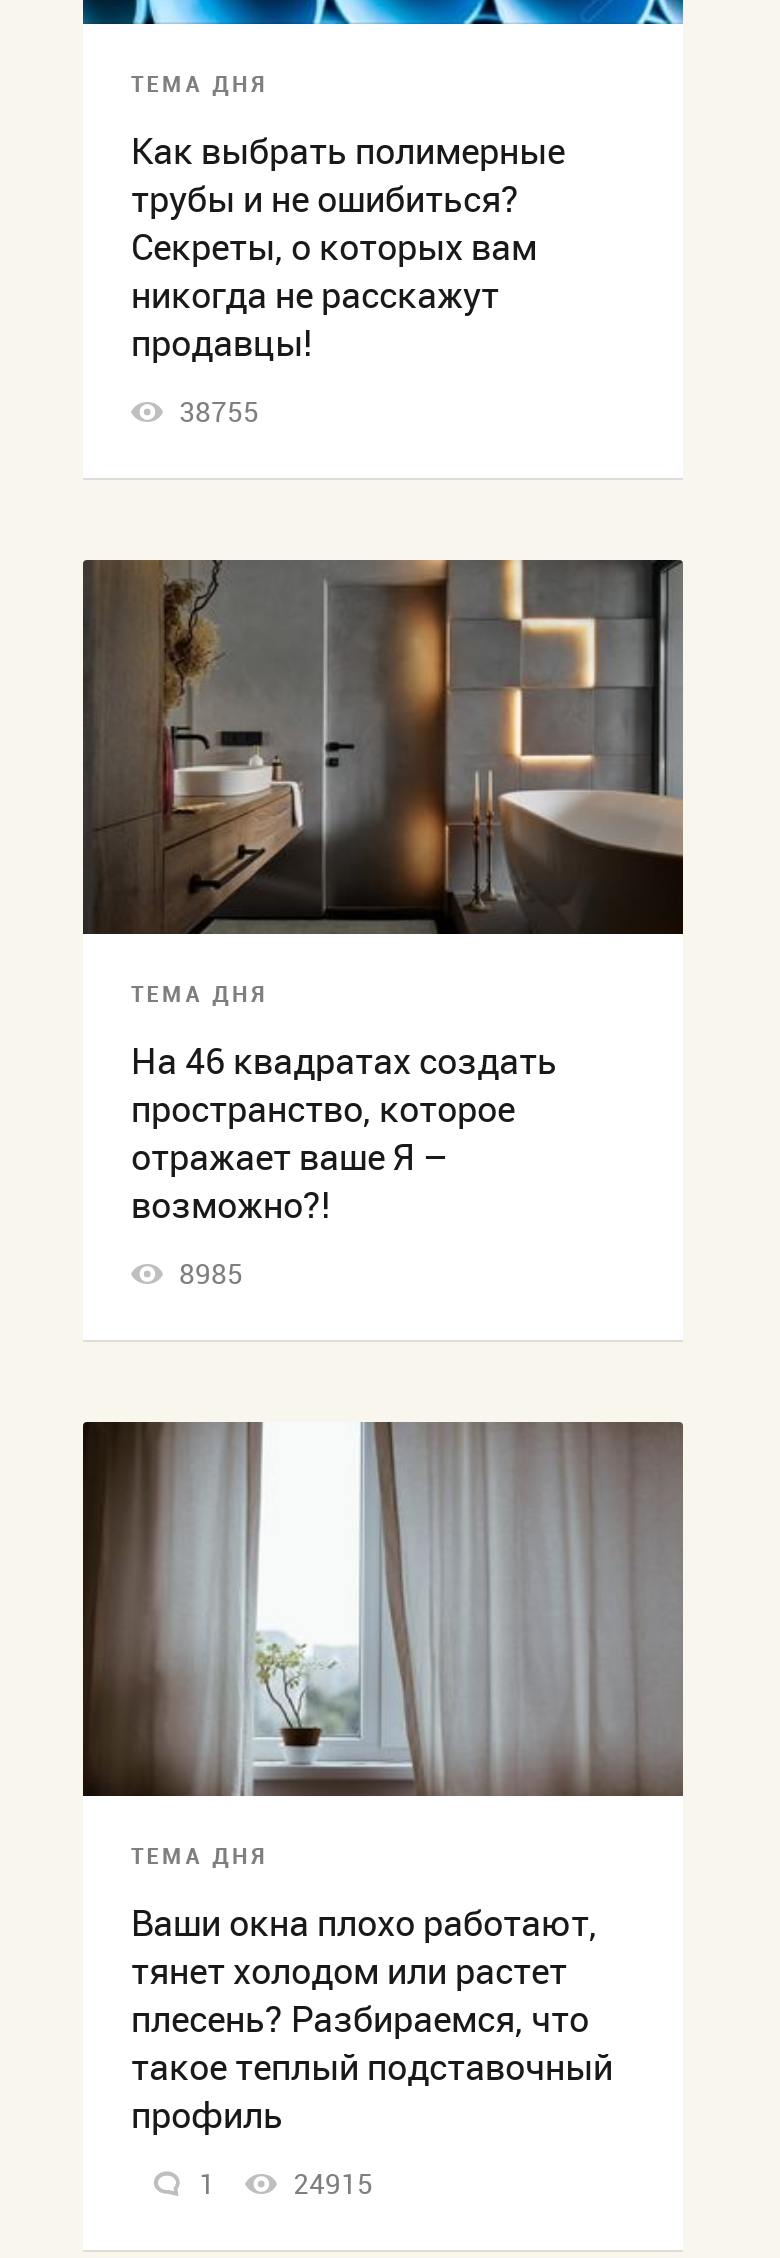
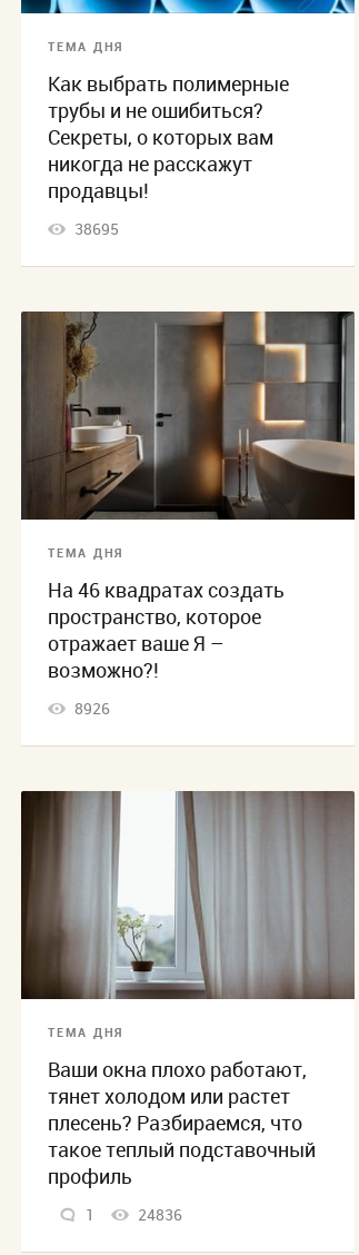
[179,396,259,428] 38755 -> [74,220,119,238] 38695
[179,1258,243,1290] 8985 -> [74,700,110,718] 8926
[293,2168,373,2200] 24915 -> [138,1206,182,1224] 24836

